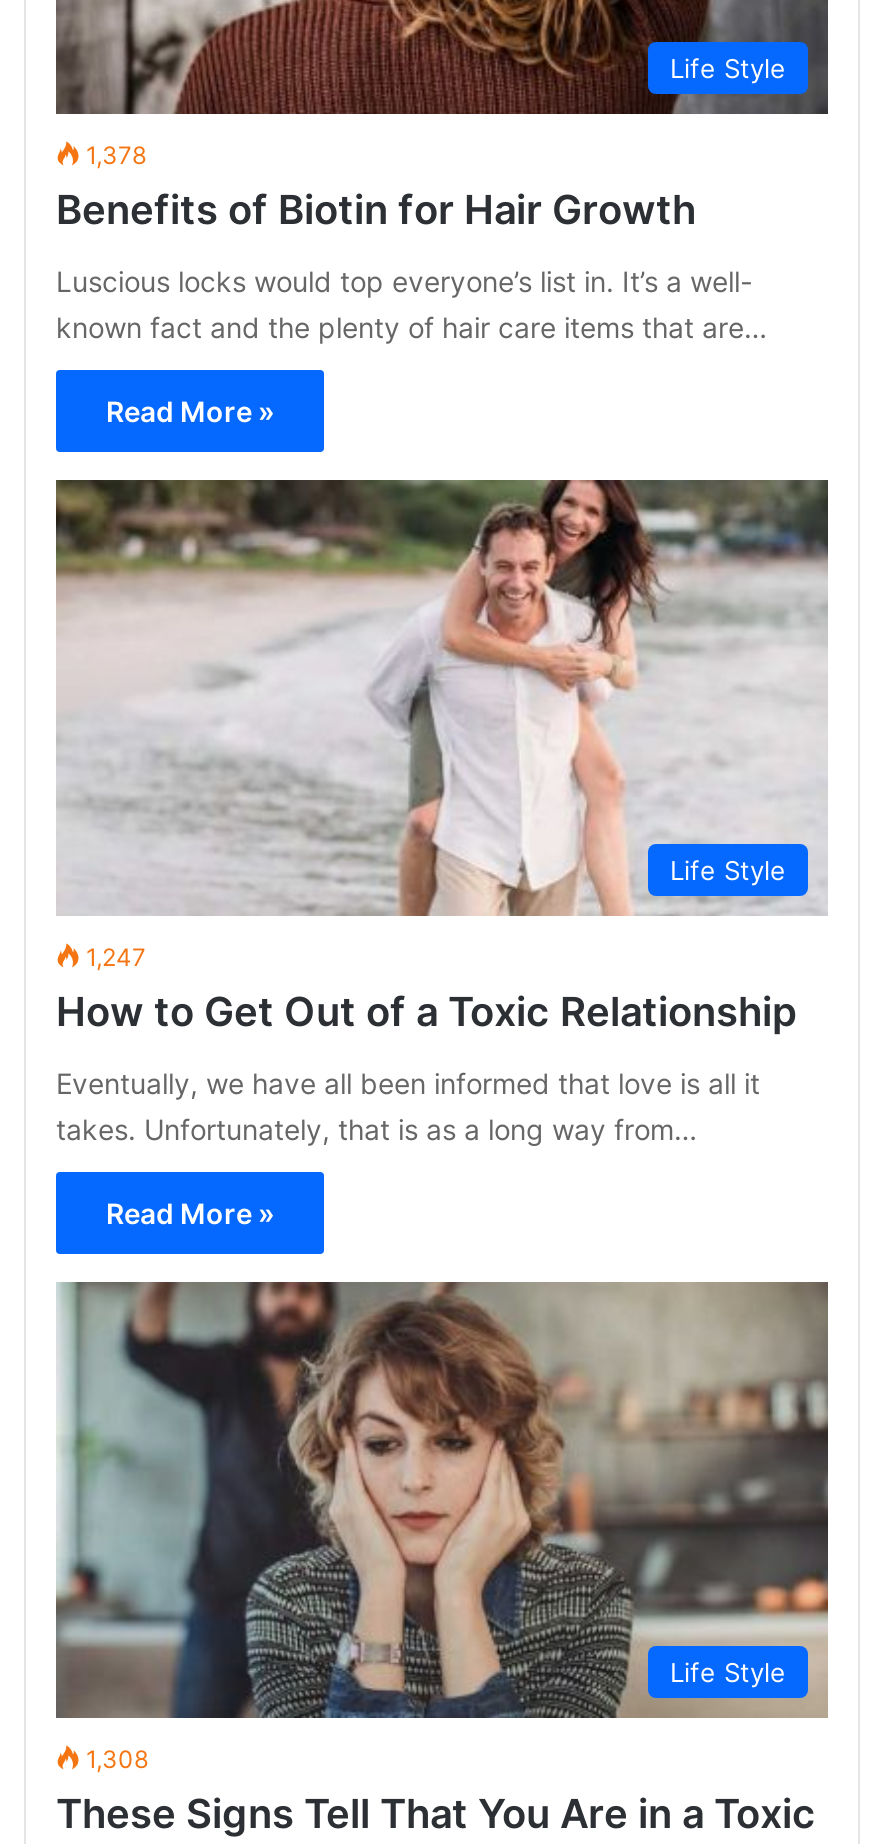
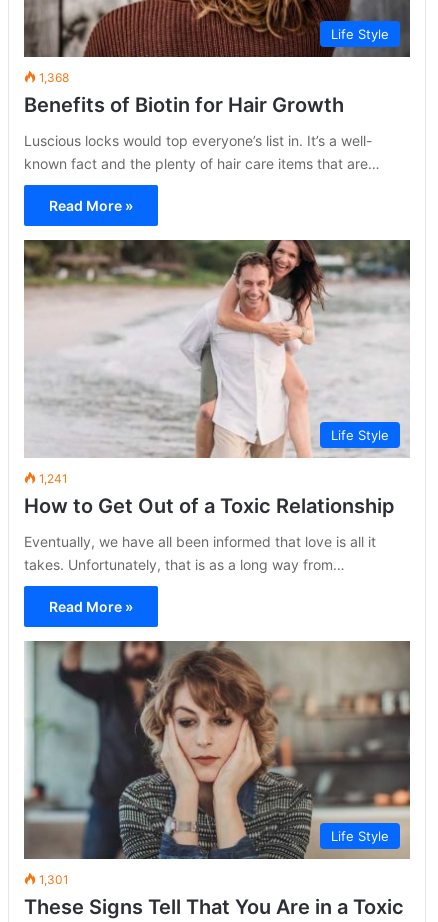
[80,141,146,171] 1,378 -> [36,70,69,85] 1,368
[80,942,146,972] 1,247 -> [36,471,68,486] 1,241
[80,1744,148,1774] 1,308 -> [36,872,69,887] 1,301

